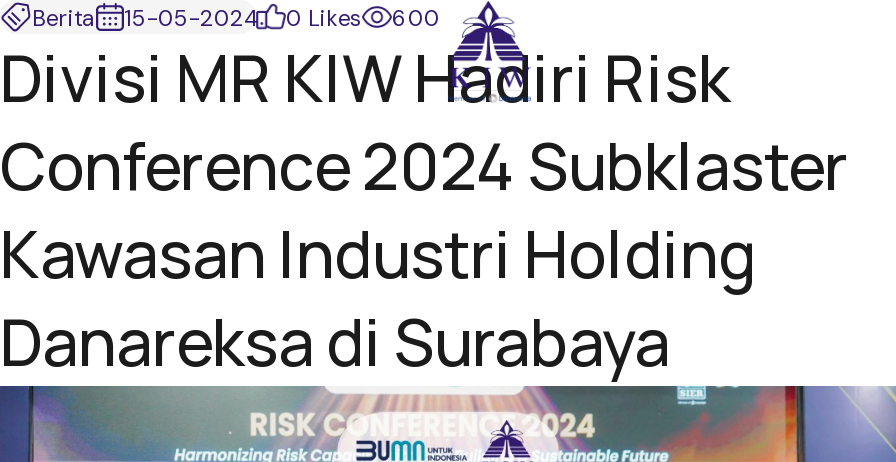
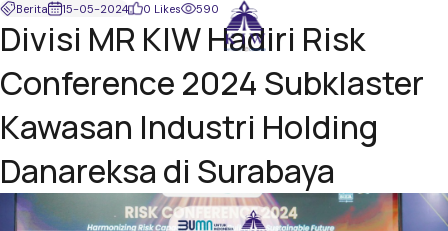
[392,3,440,31] 600 -> [196,1,219,15] 590

